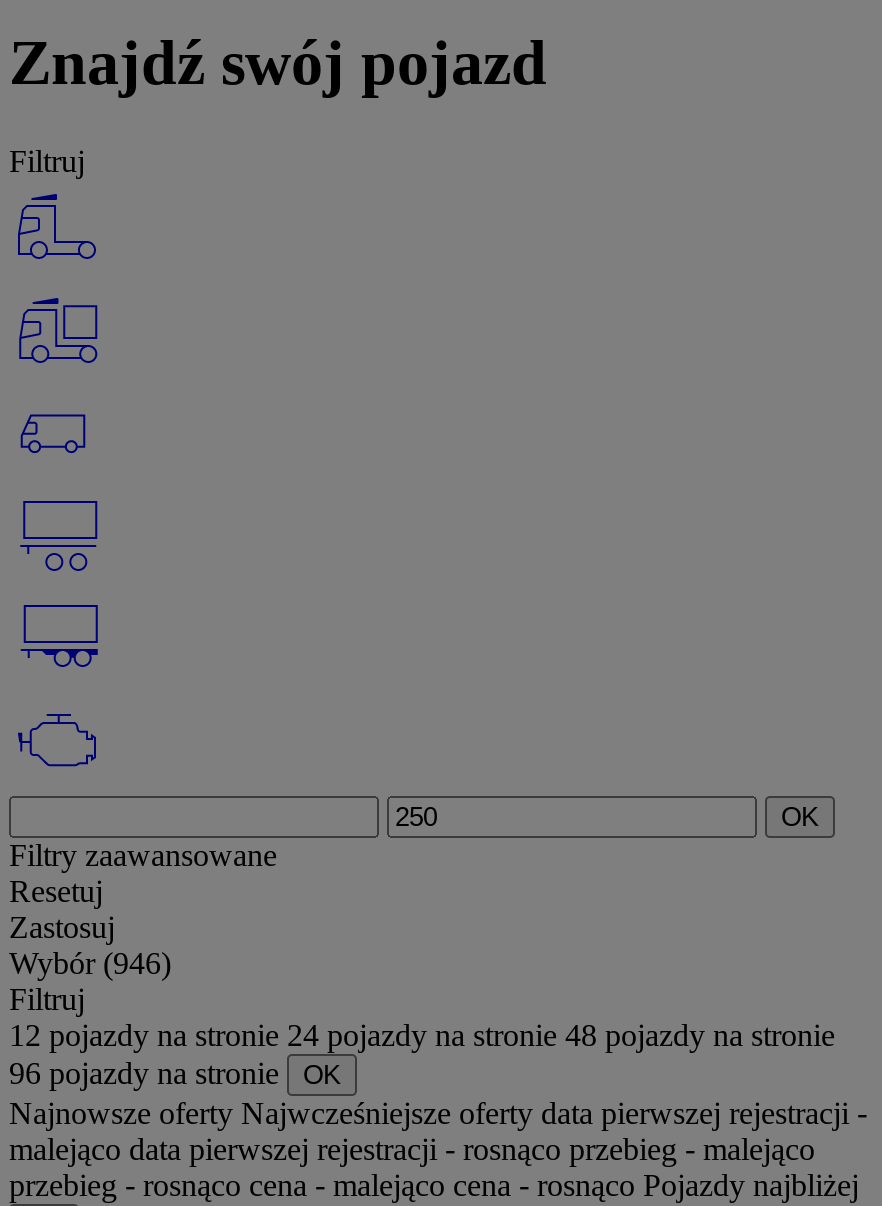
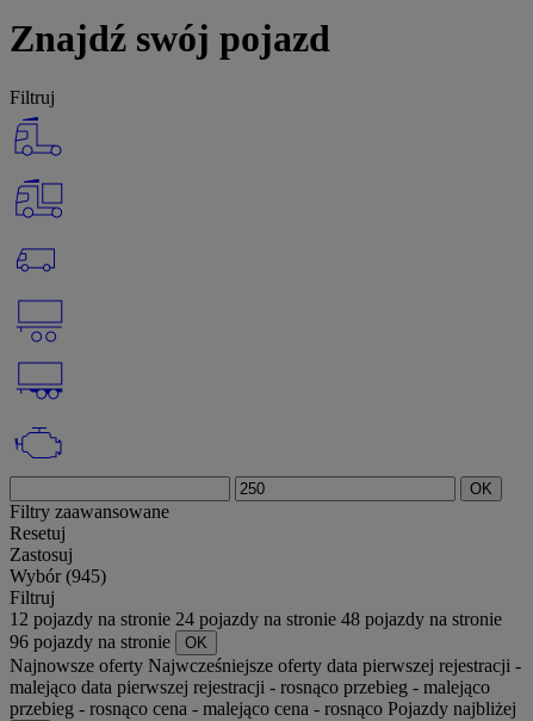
[9,946,171,980] Wybór (946) -> [10,566,106,586] Wybór (945)

